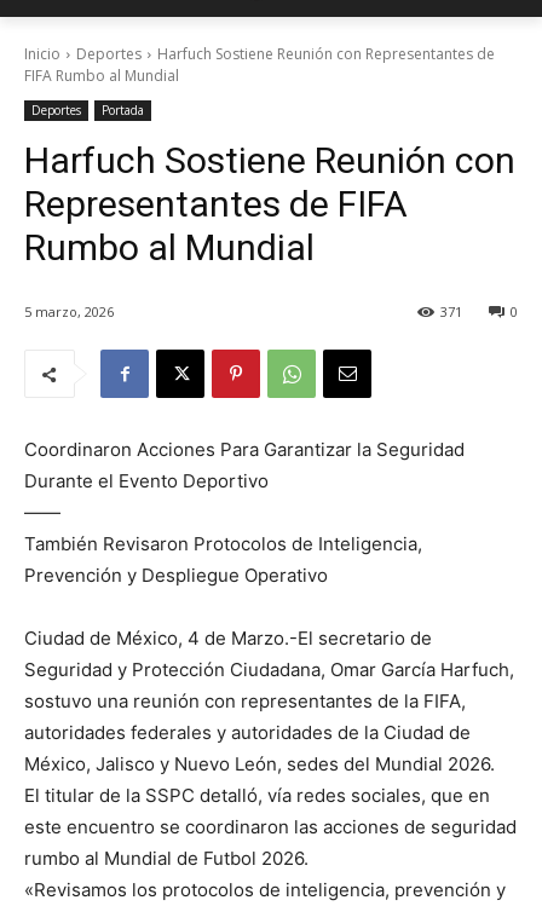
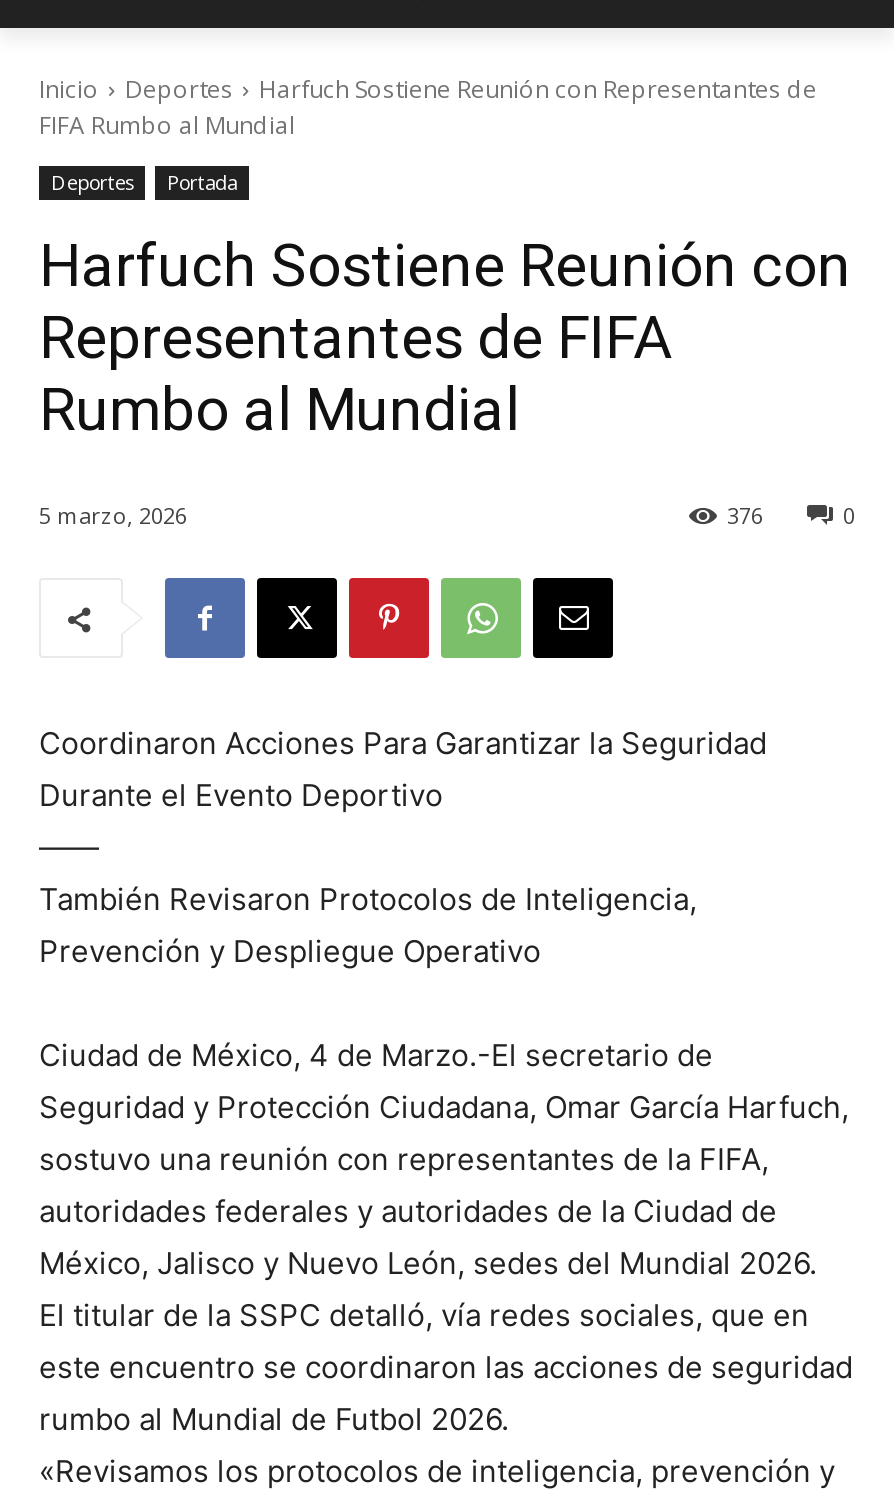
[440,303,462,321] 371 -> [727,500,763,530] 376

